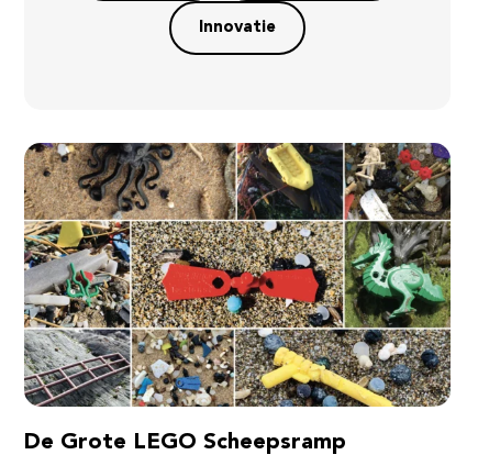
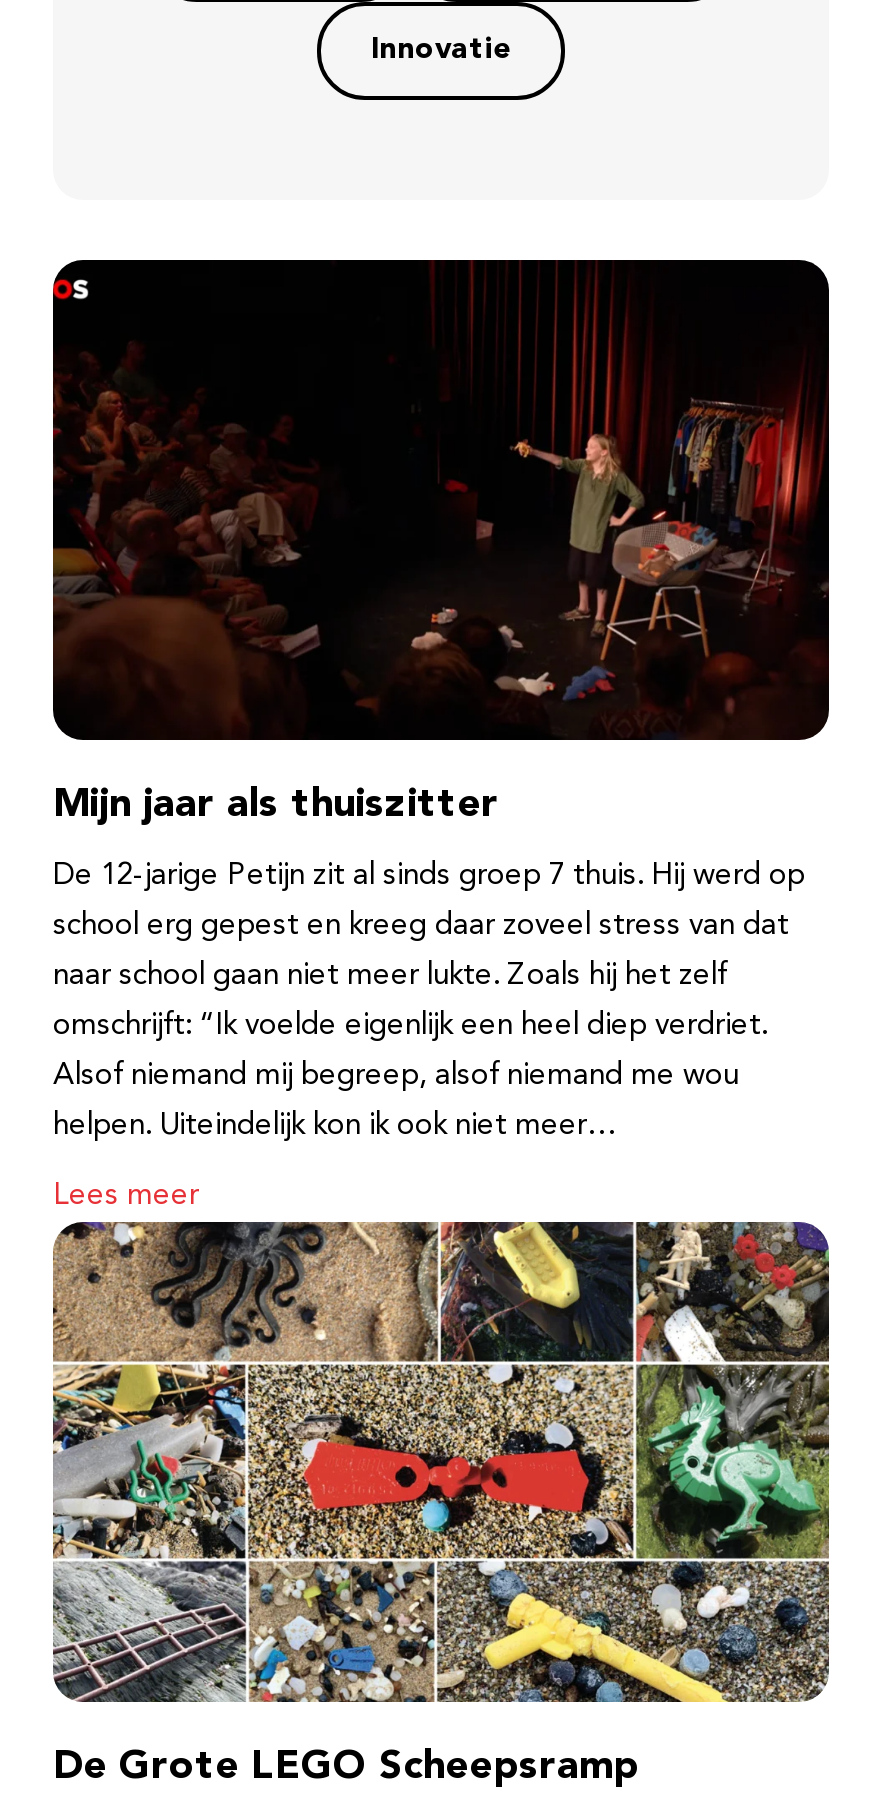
none -> [51,258,831,1212] [image] | Mijn jaar als thuiszitter | De 12-jarige Petijn zit al sinds groep 7 thuis. Hij werd op | school erg gepest en kreeg daar zoveel stress van dat | naar school gaan niet meer lukte. Zoals hij het zelf | omschrijft: “Ik voelde eigenlijk een heel diep verdriet. | Alsof niemand mij begreep, alsof niemand me wou | helpen. Uiteindelijk kon ik ook niet meer… | Lees meer

